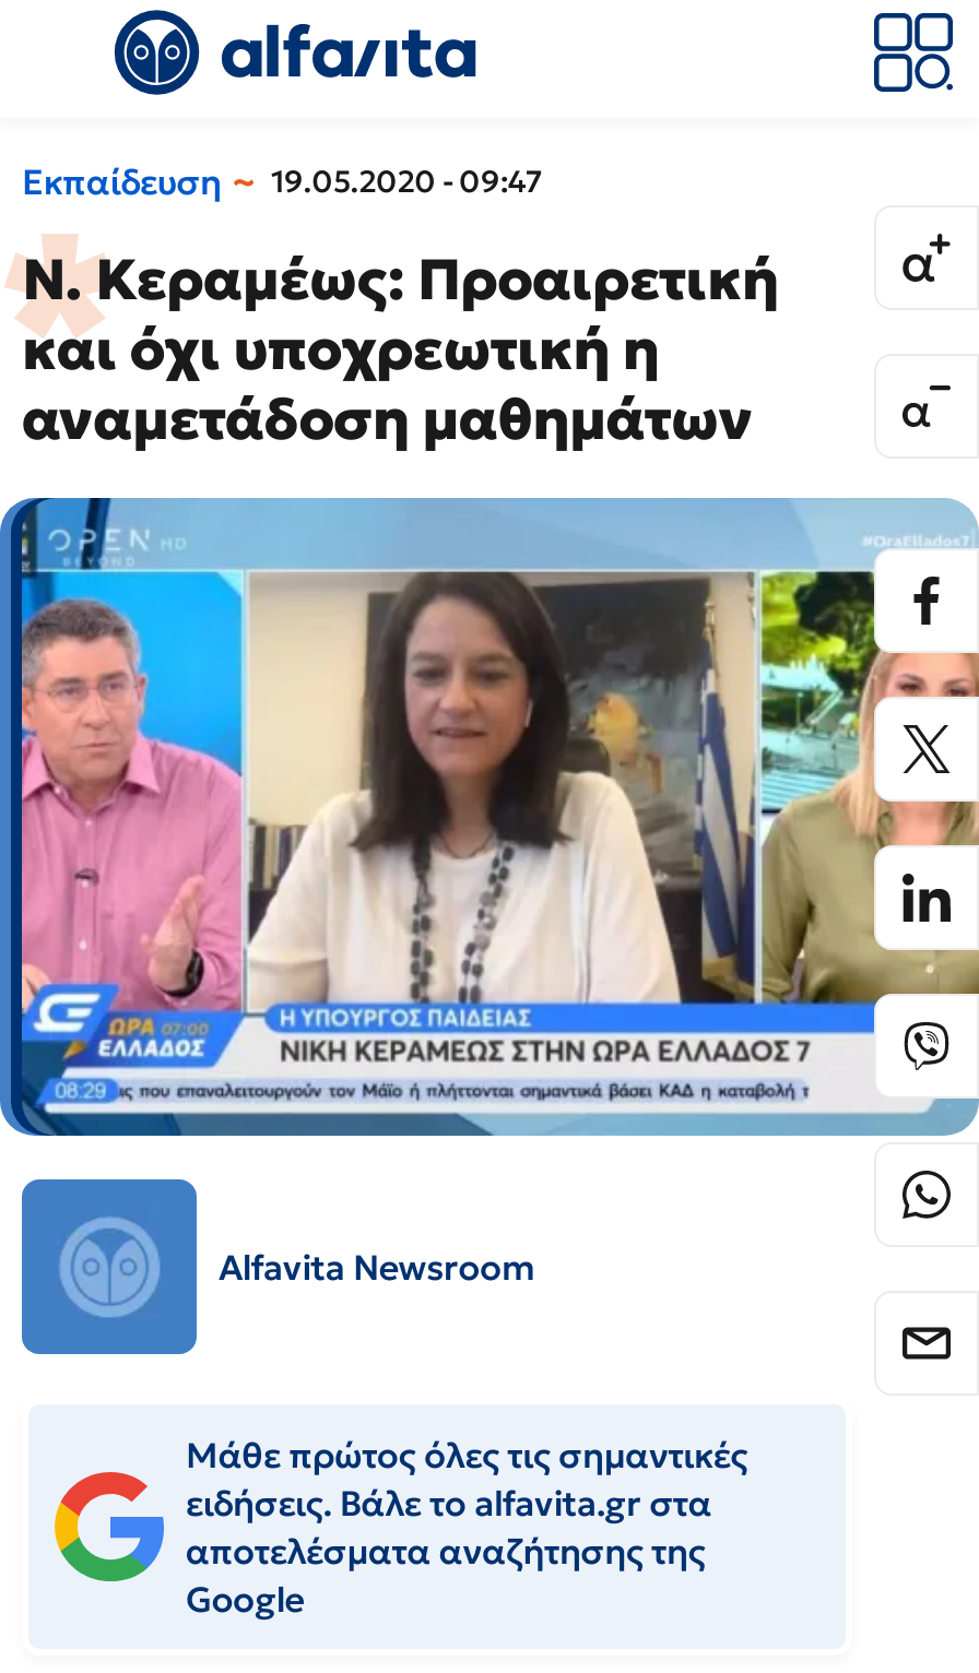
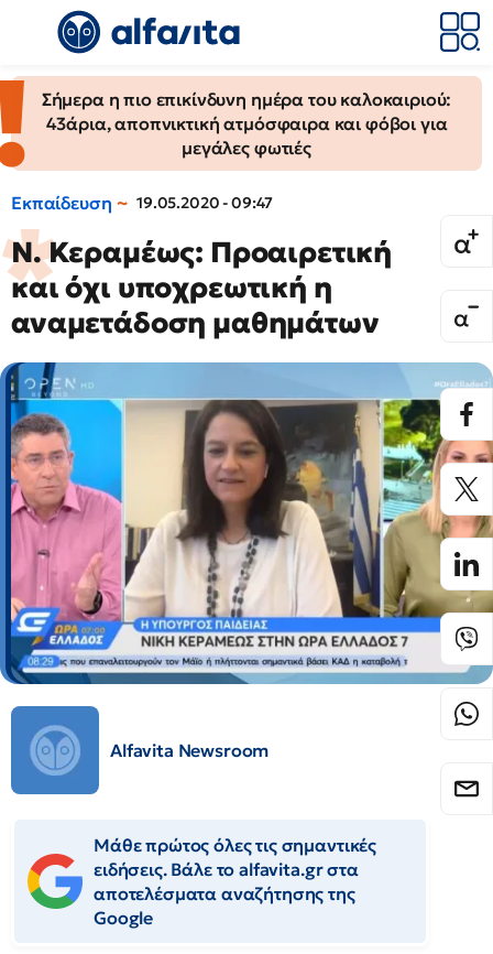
none -> [3,76,482,170] [image] | Σήμερα η πιο επικίνδυνη ημέρα του καλοκαιριού: | 43άρια, αποπνικτική ατμόσφαιρα και φόβοι για | μεγάλες φωτιές

